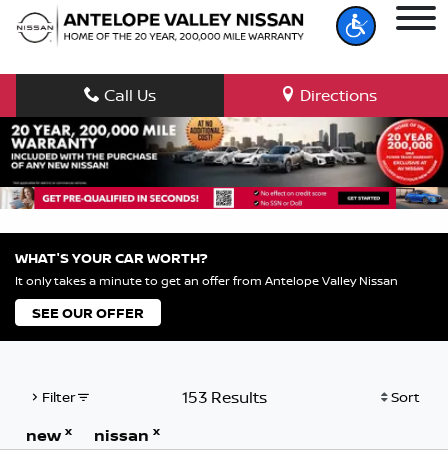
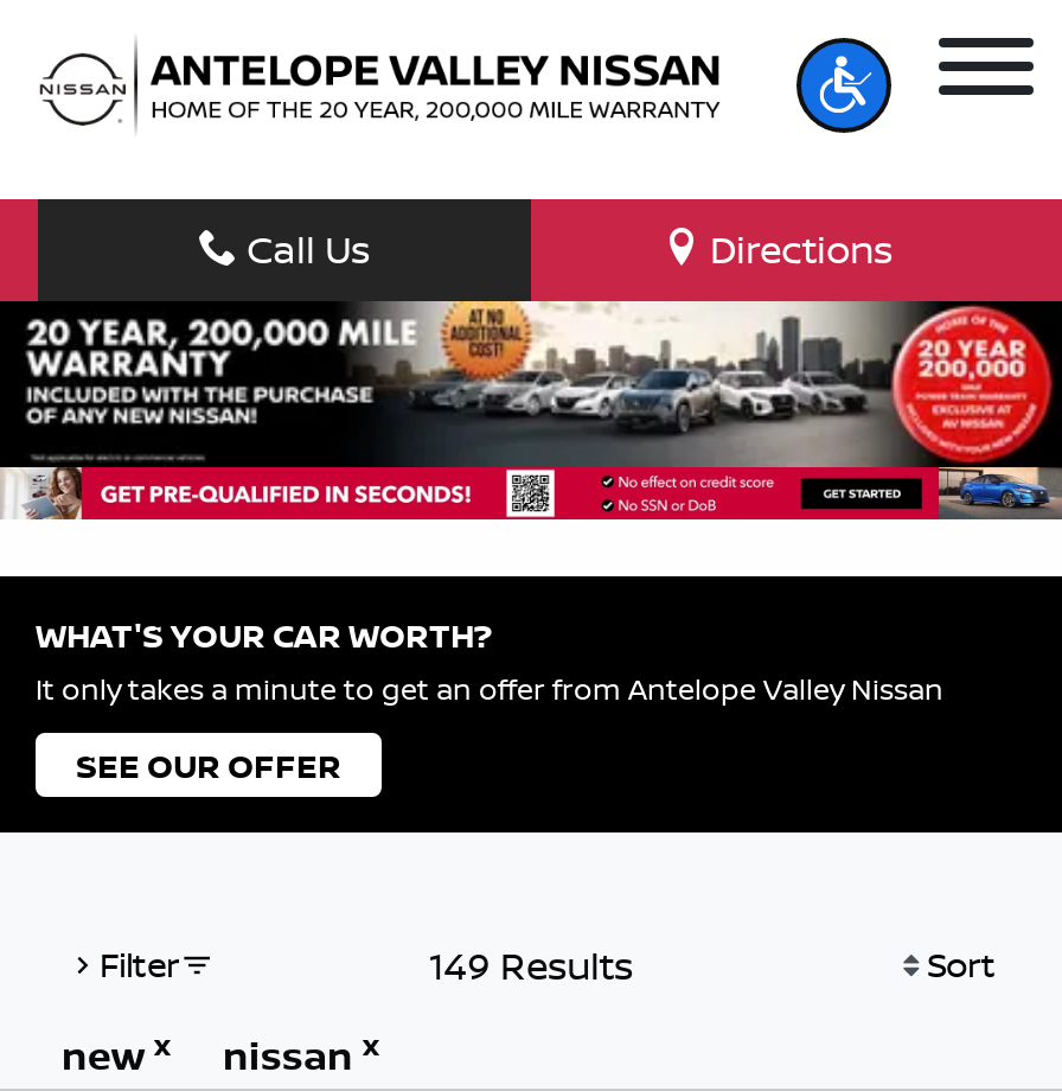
[181,386,266,408] 153 Results -> [429,940,633,992] 149 Results

